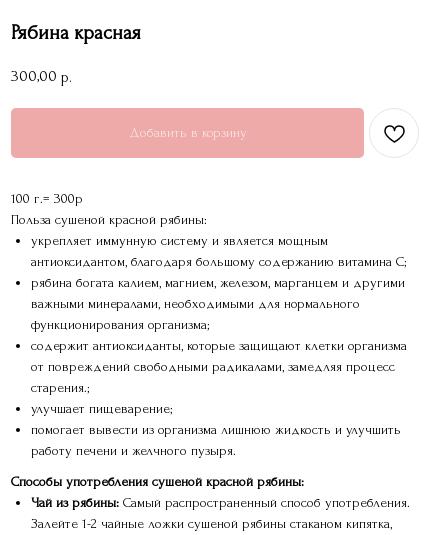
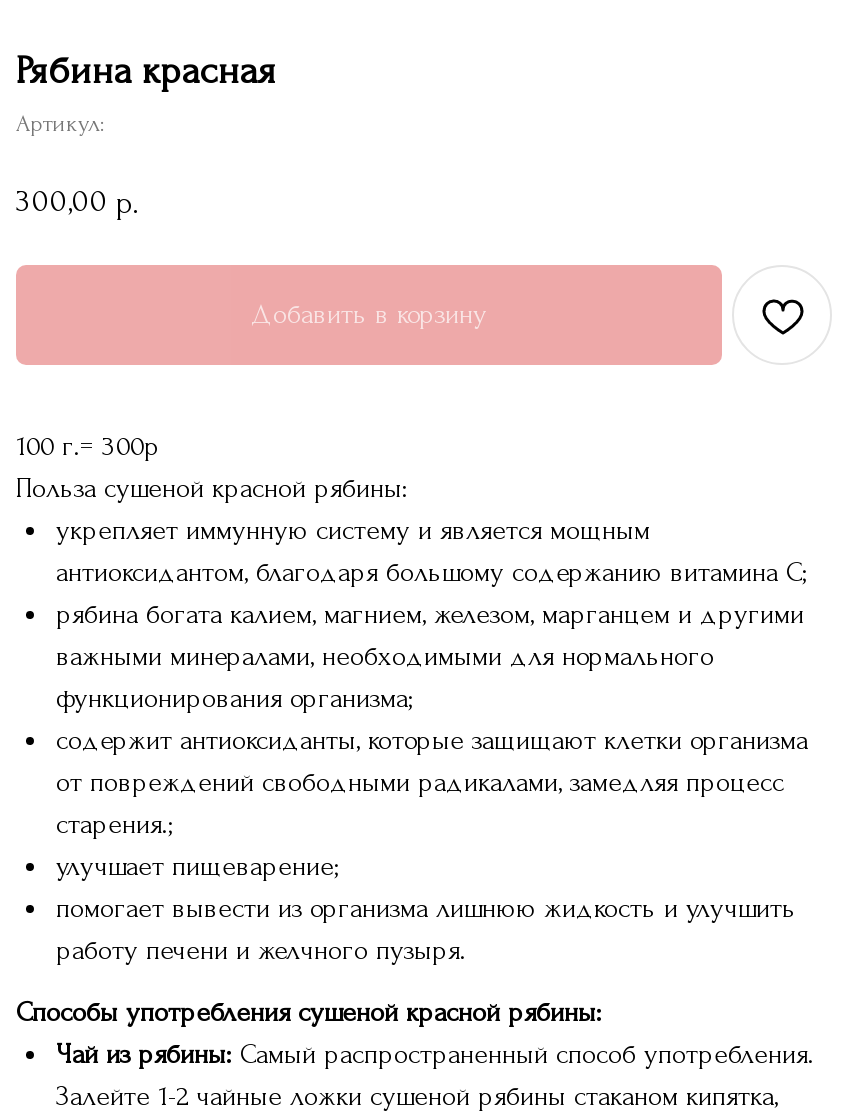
none -> [16,111,104,137] Артикул:

